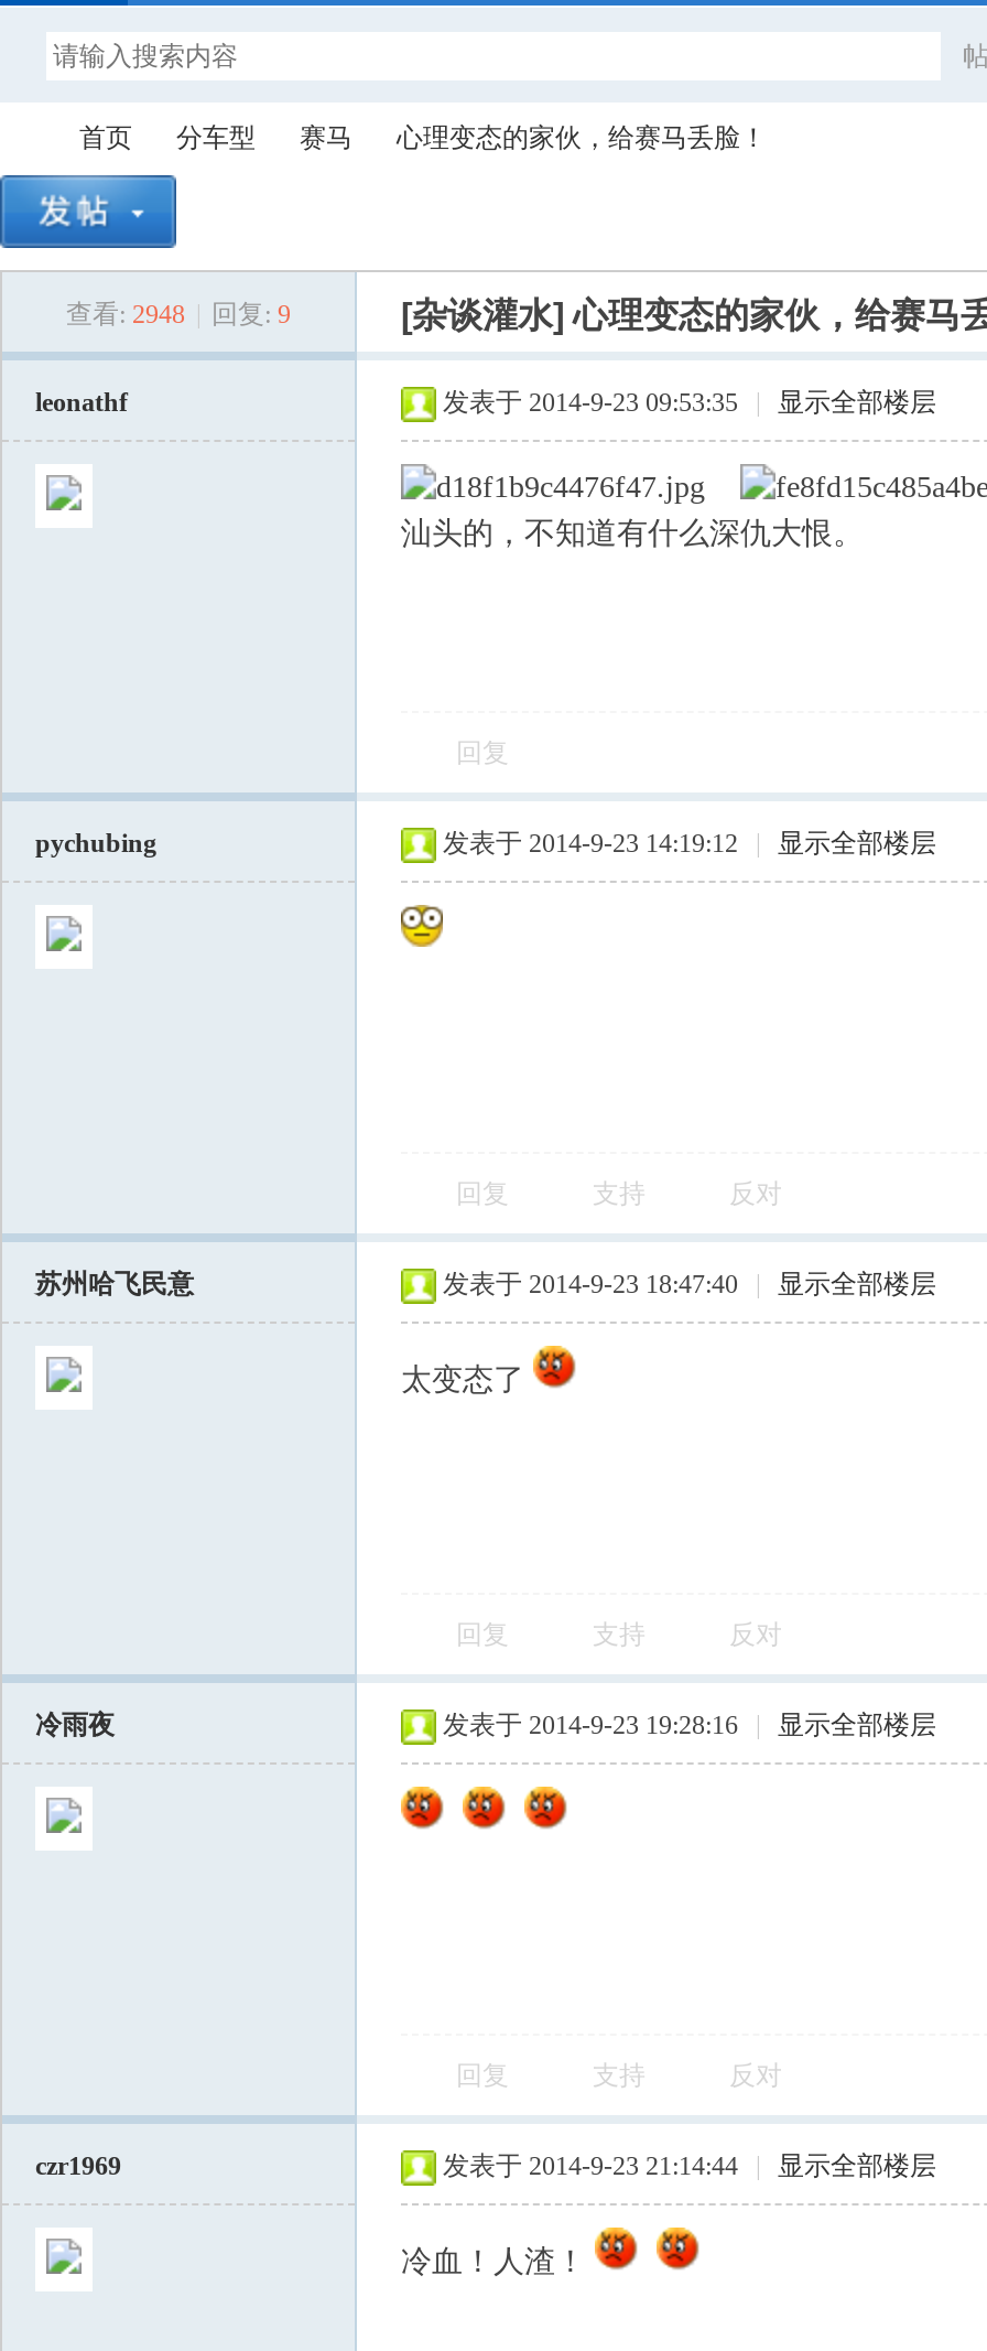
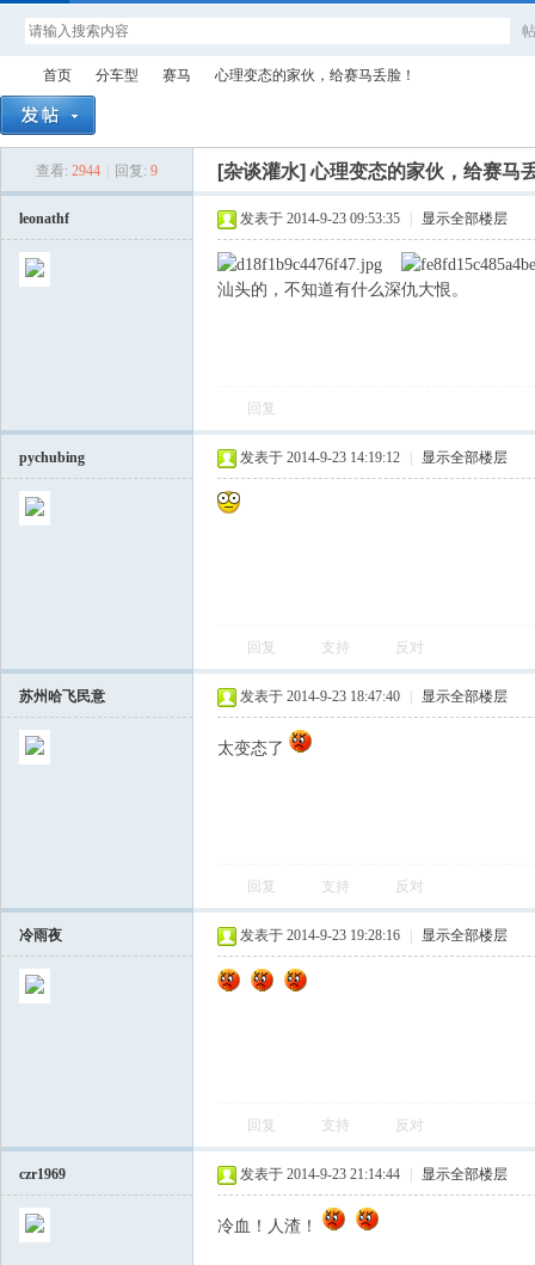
[66,299,185,330] 查看: 2948 -> [36,162,100,179] 查看: 2944

